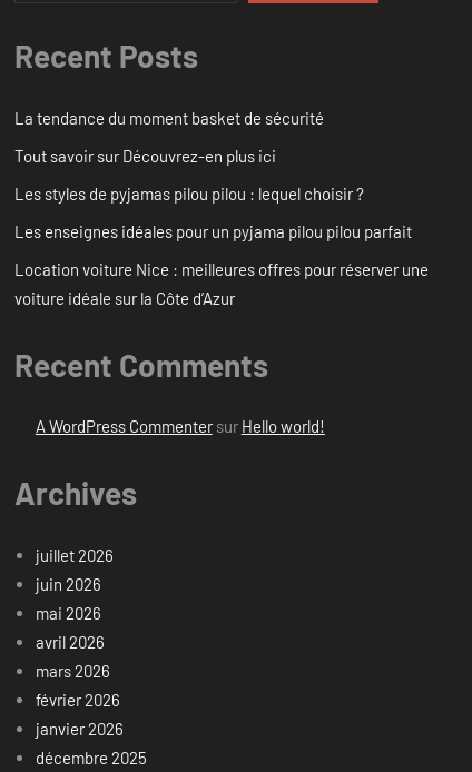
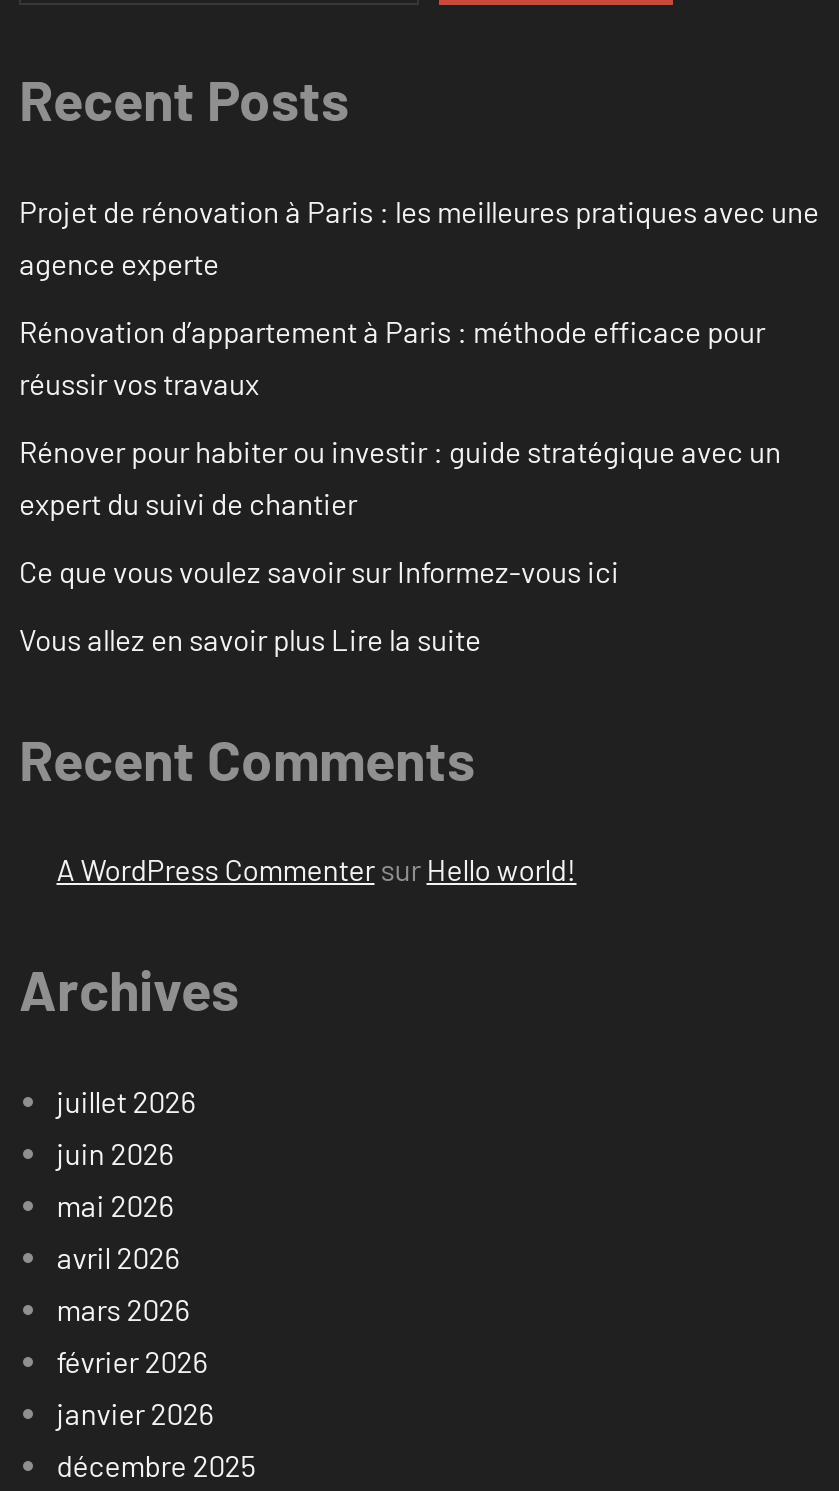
[14,108,324,128] La tendance du moment basket de sécurité -> [19,193,819,281] Projet de rénovation à Paris : les meilleures pratiques avec une | agence experte
[14,146,276,166] Tout savoir sur Découvrez-en plus ici -> [19,313,765,401] Rénovation d’appartement à Paris : méthode efficace pour | réussir vos travaux
[14,183,364,203] Les styles de pyjamas pilou pilou : lequel choisir ? -> [19,433,781,521] Rénover pour habiter ou investir : guide stratégique avec un | expert du suivi de chantier
[14,221,412,241] Les enseignes idéales pour un pyjama pilou pilou parfait -> [19,553,619,589] Ce que vous voulez savoir sur Informez-vous ici
[14,259,429,308] Location voiture Nice : meilleures offres pour réserver une | voiture idéale sur la Côte d’Azur -> [19,621,481,657] Vous allez en savoir plus Lire la suite

